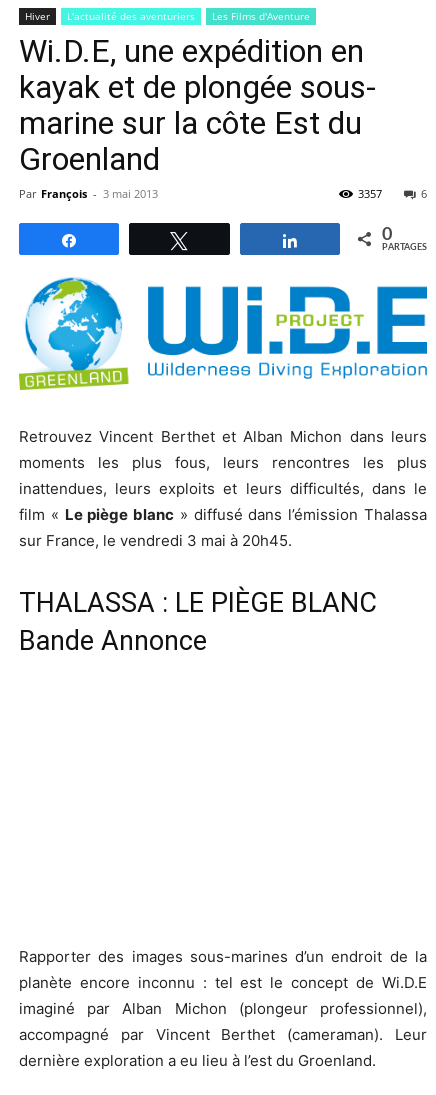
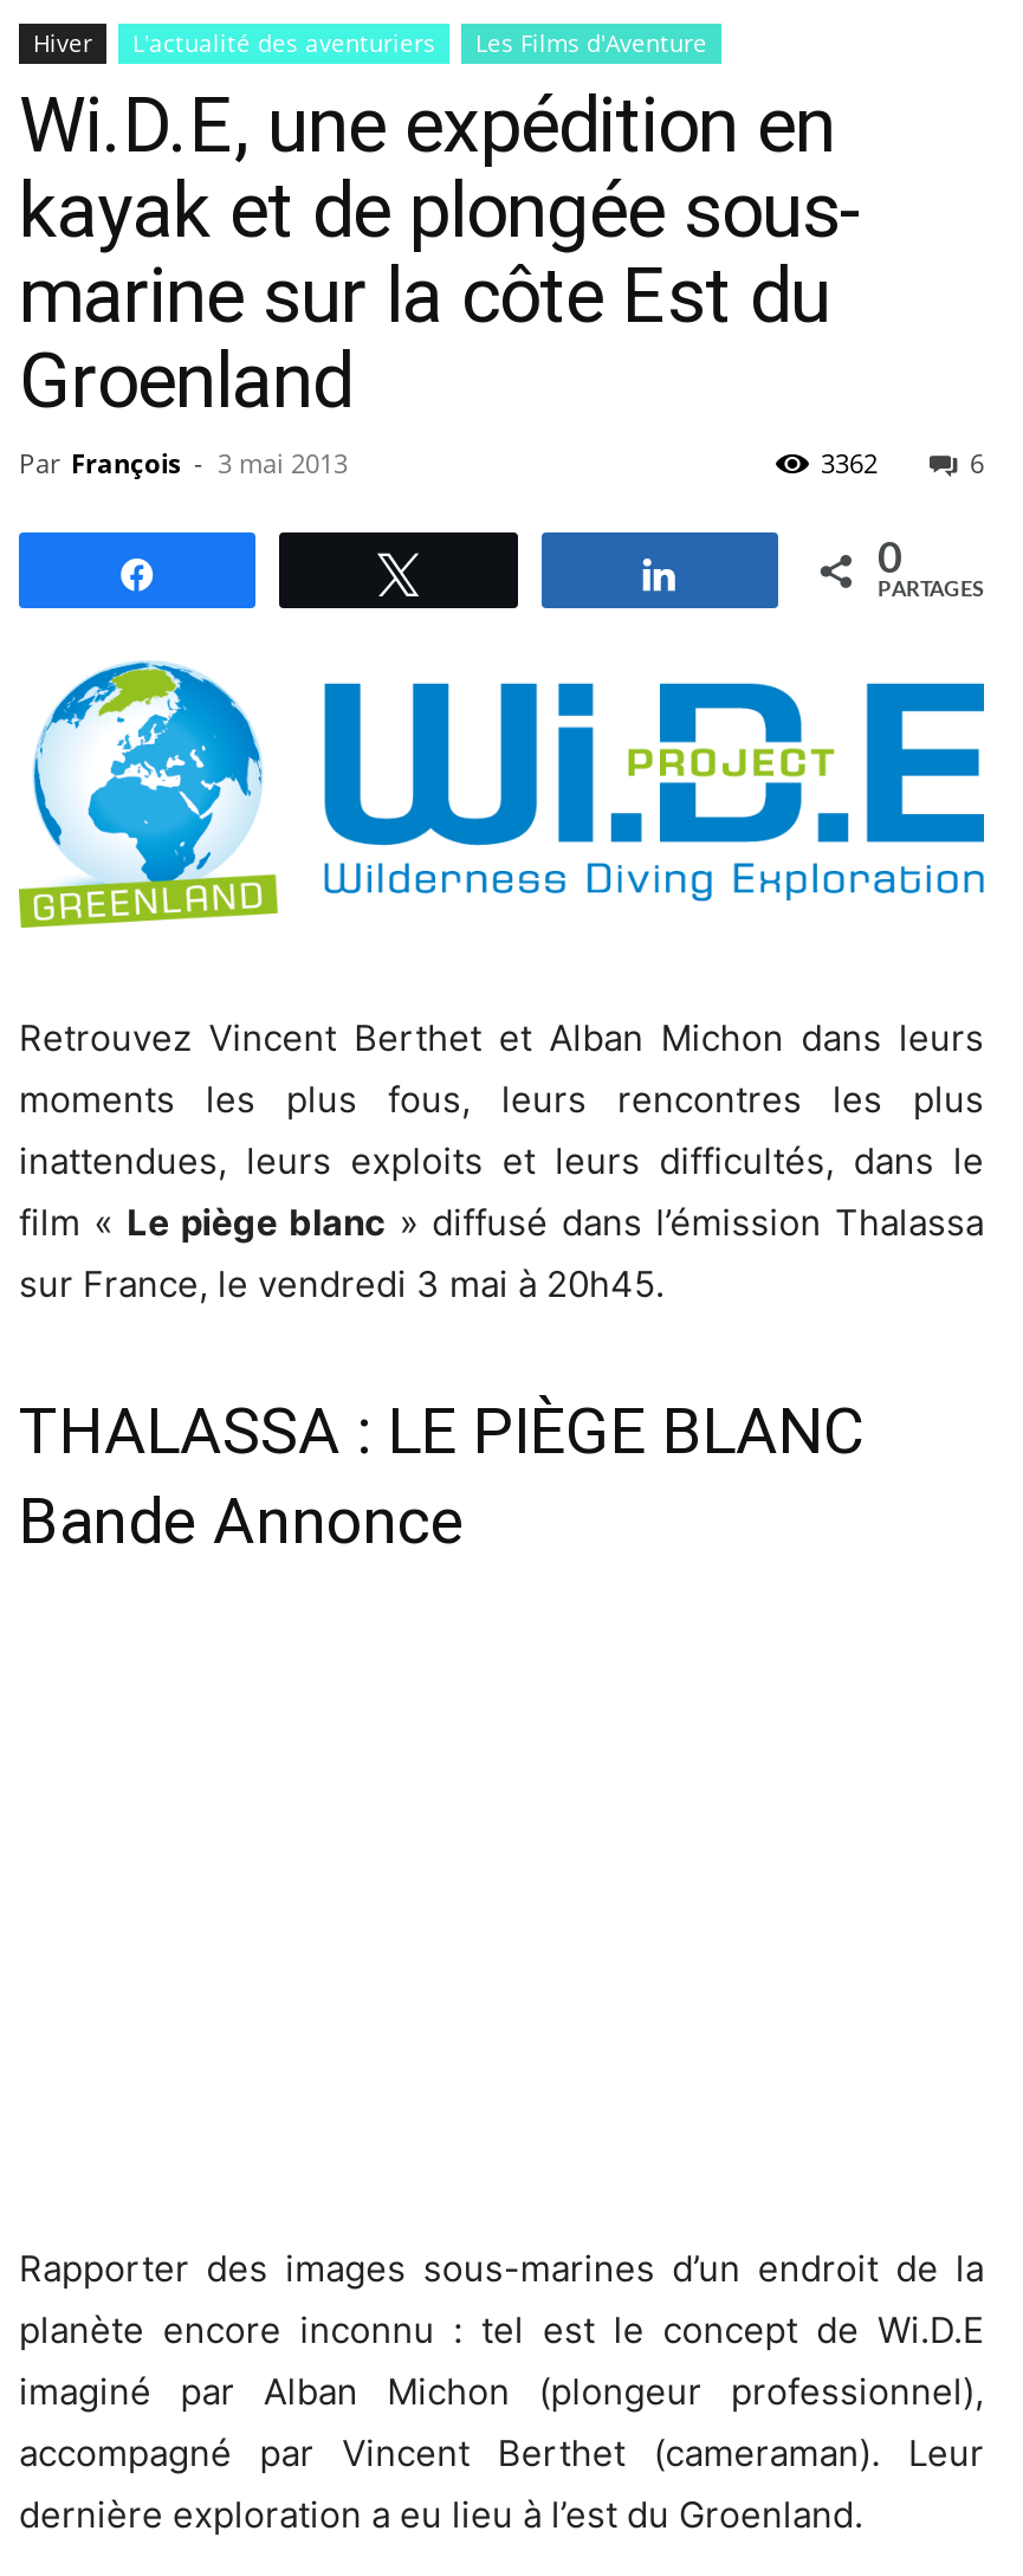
[358,186,382,201] 3357 -> [821,445,878,480] 3362

